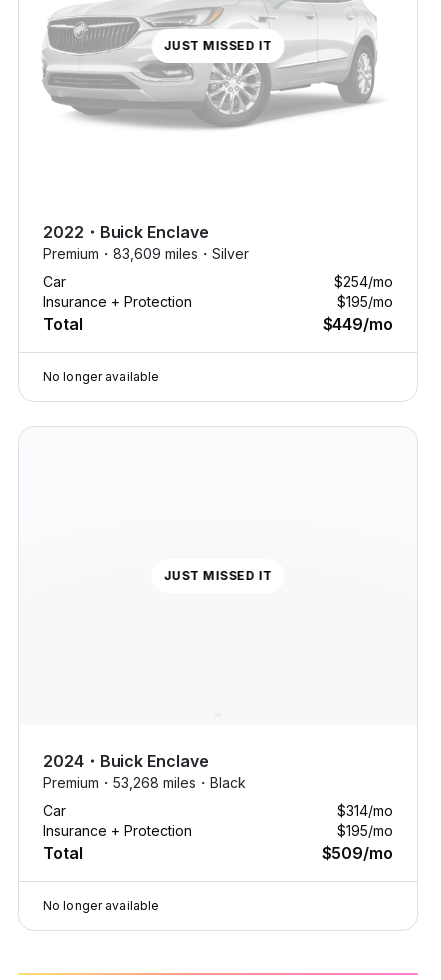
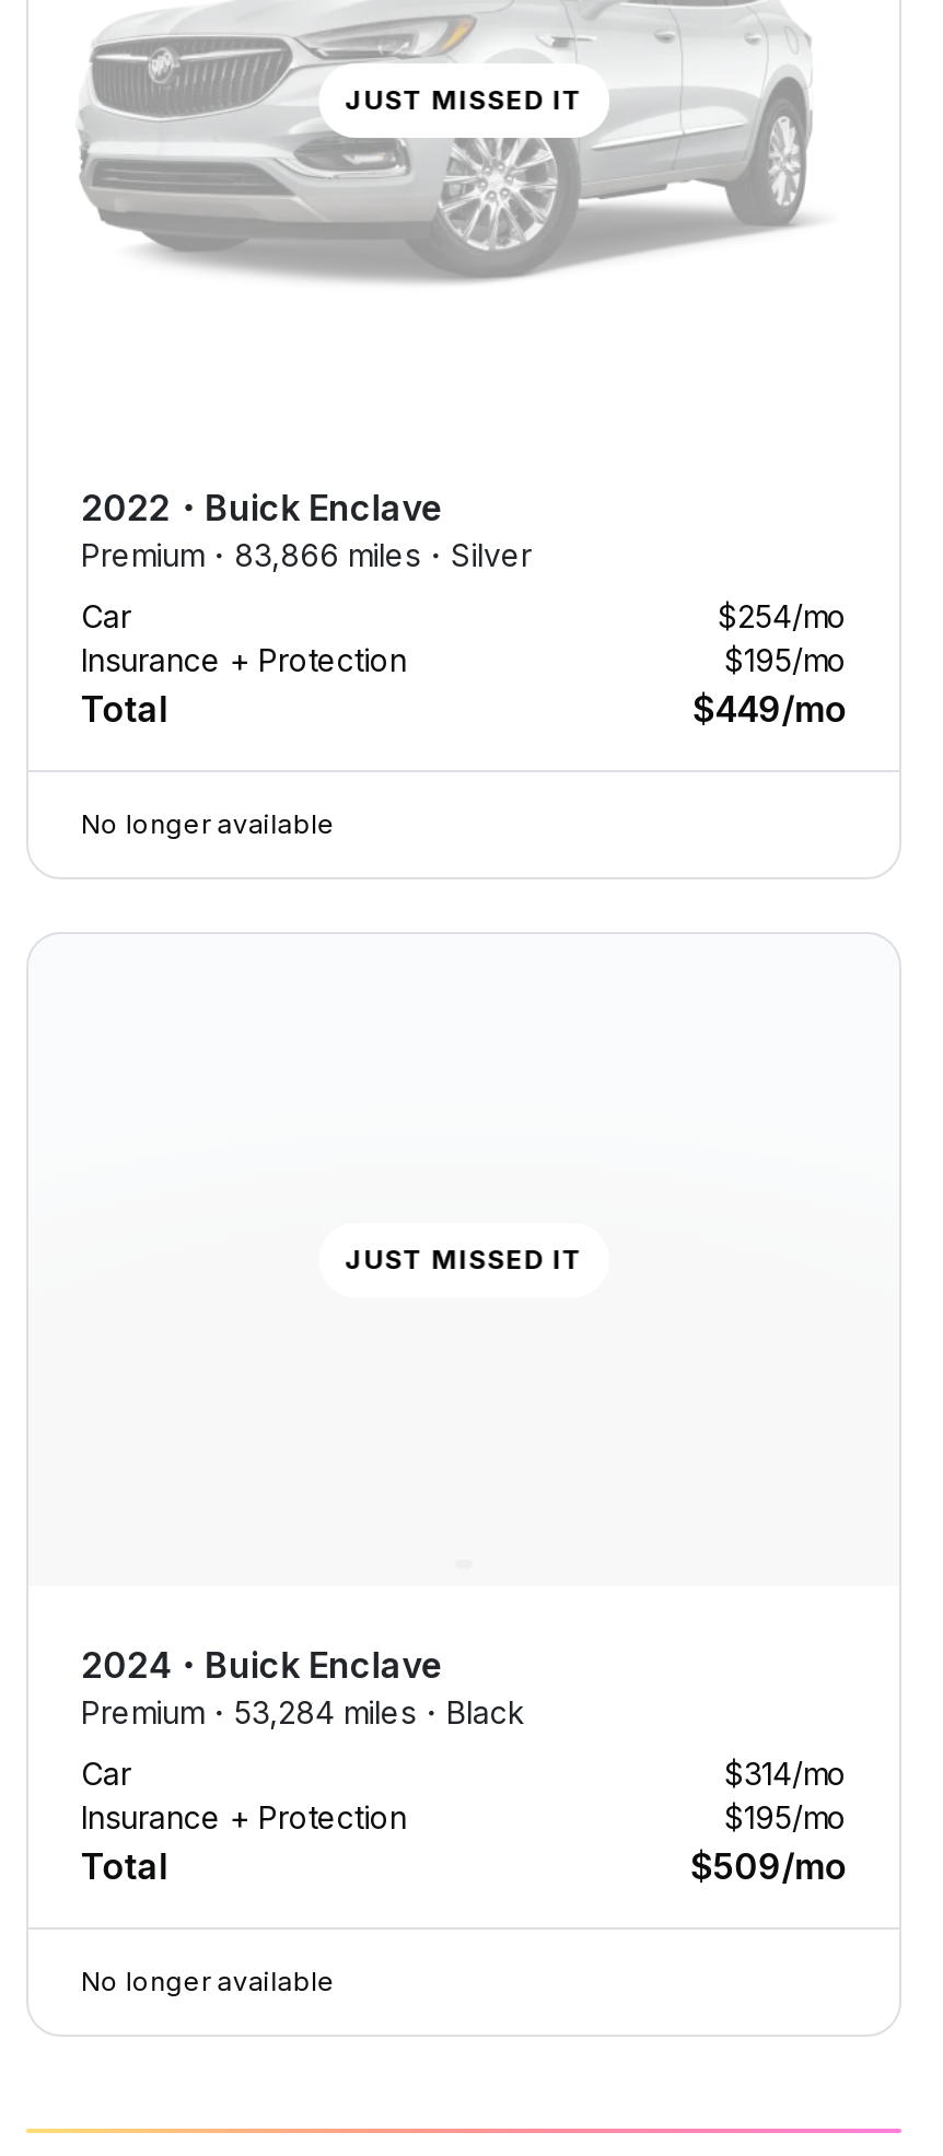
[43,244,249,261] Premium・83,609 miles・Silver -> [81,535,532,572] Premium・83,866 miles・Silver
[43,774,246,791] Premium・53,268 miles・Black -> [81,1693,525,1730] Premium・53,284 miles・Black

